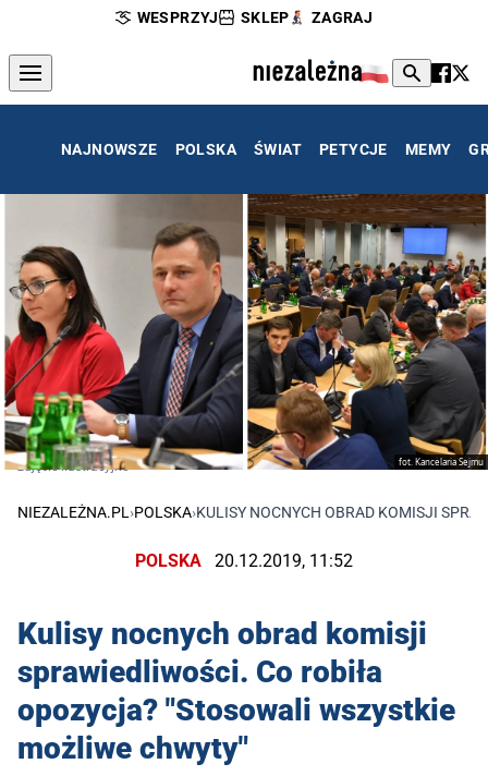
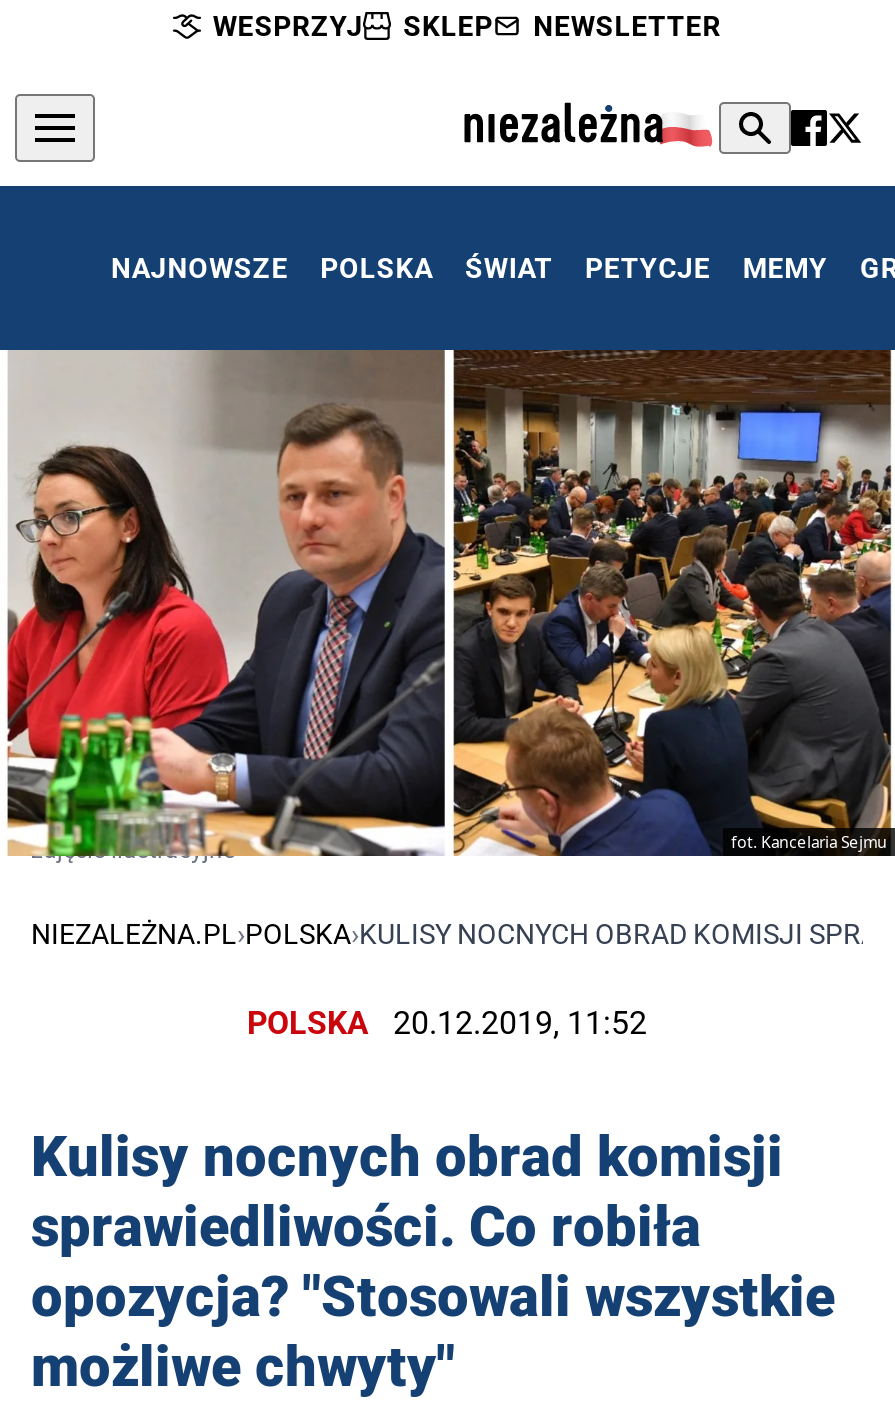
[311,9,373,26] ZAGRAJ -> [533,10,721,42] NEWSLETTER

